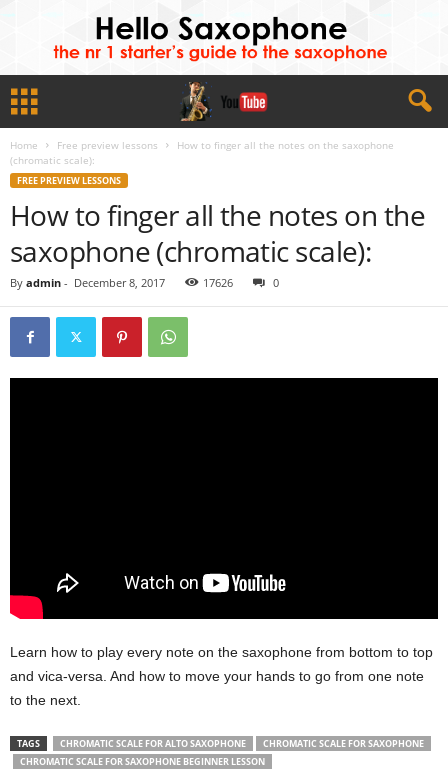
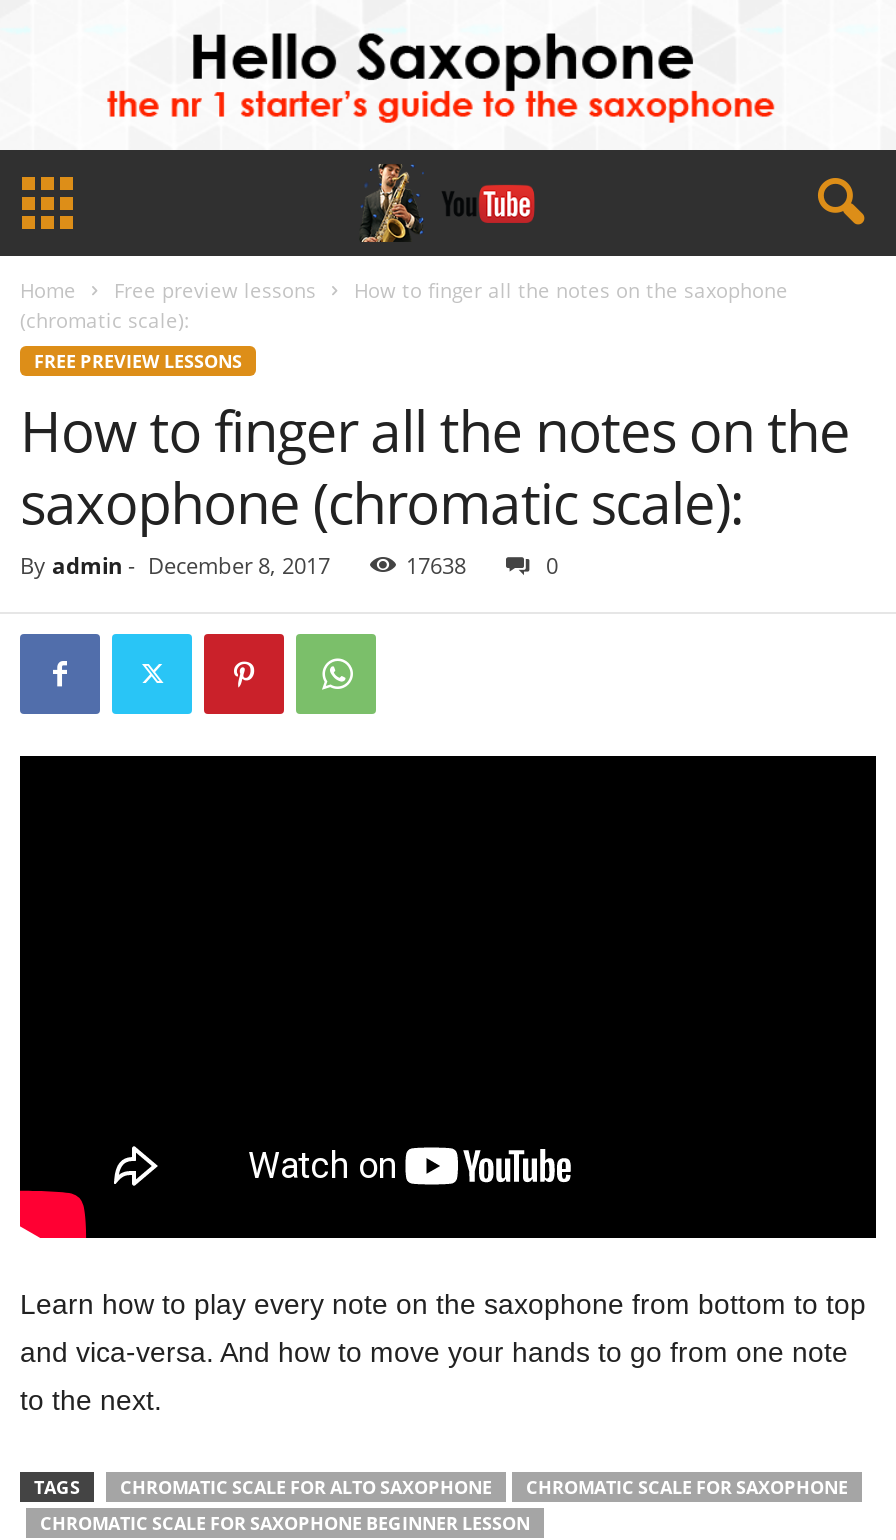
[203,275,233,290] 17626 -> [406,550,466,580] 17638

